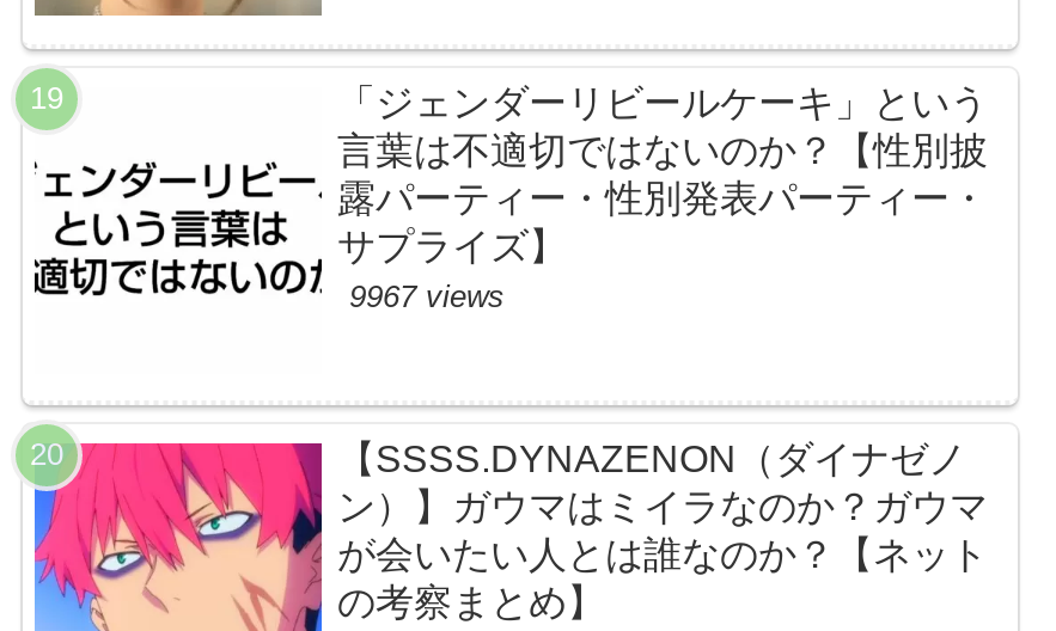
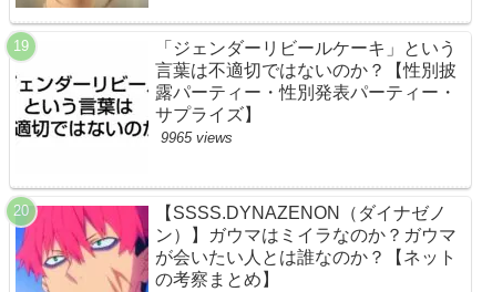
[349,278,505,314] 9967 views -> [161,129,233,145] 9965 views

